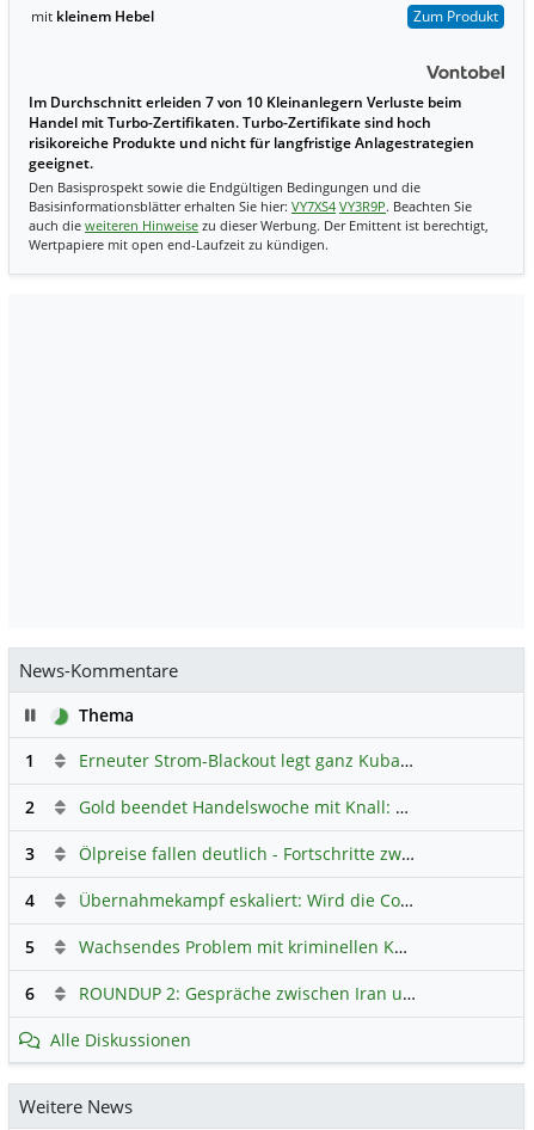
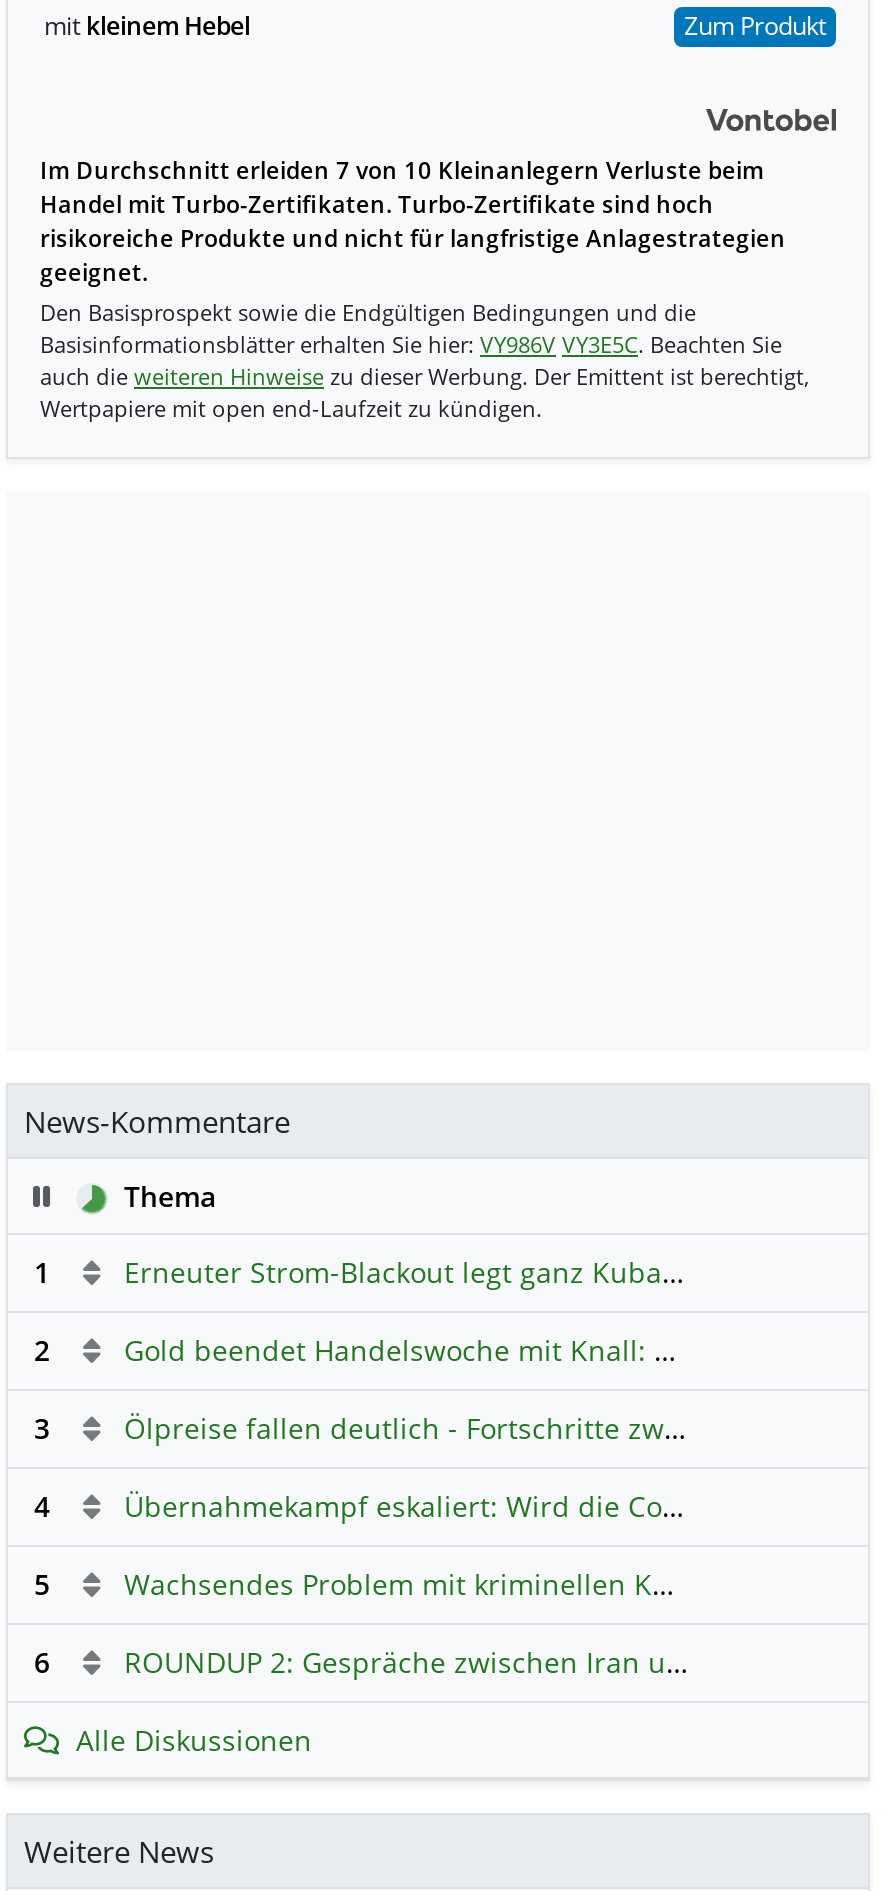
[29,197,472,215] Basisinformationsblätter erhalten Sie hier: VY7XS4 VY3R9P. Beachten Sie -> [40,329,782,359] Basisinformationsblätter erhalten Sie hier: VY986V VY3E5C. Beachten Sie

